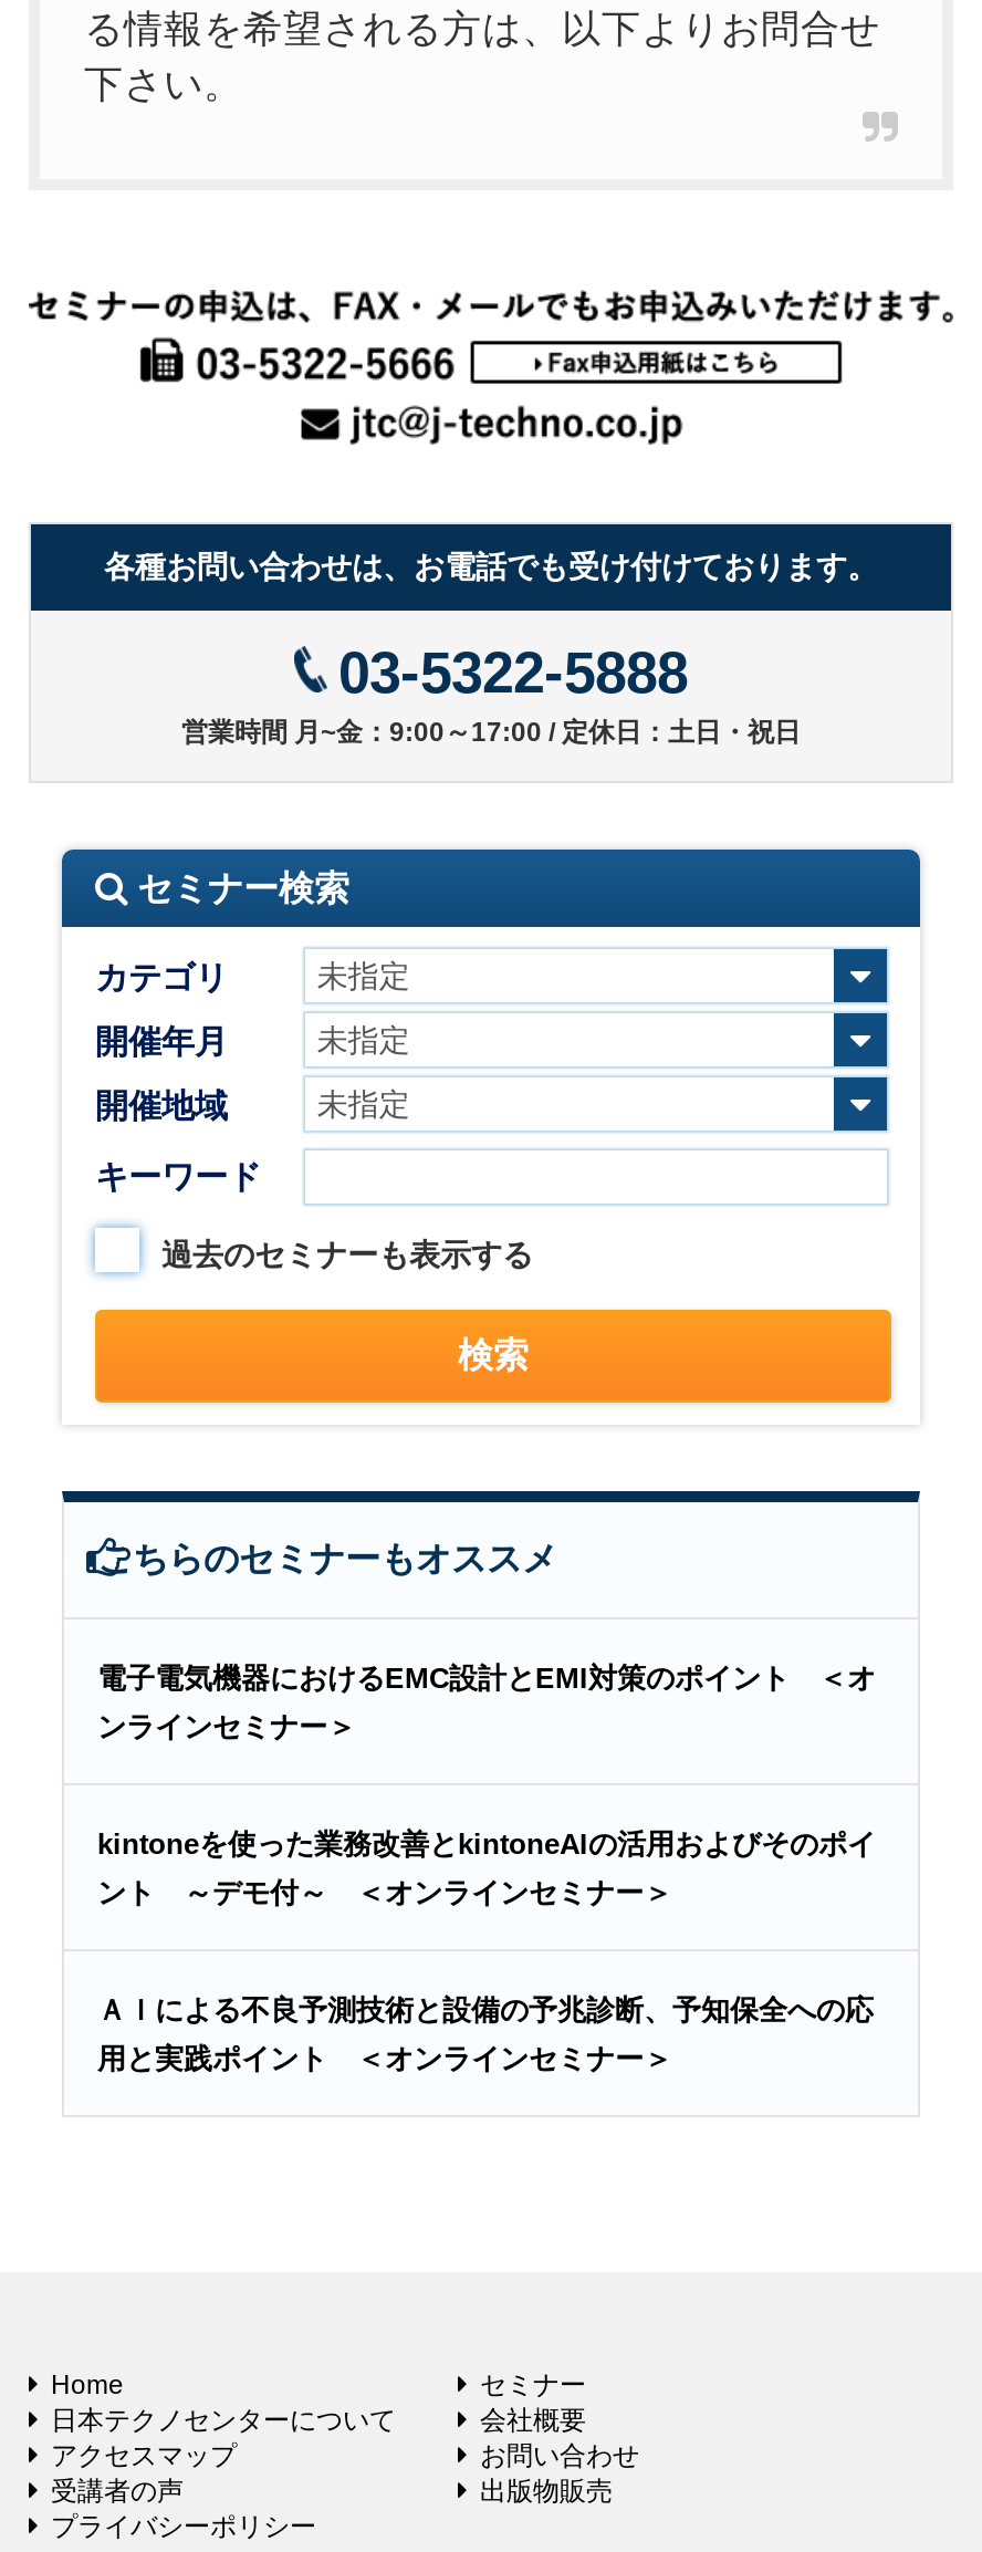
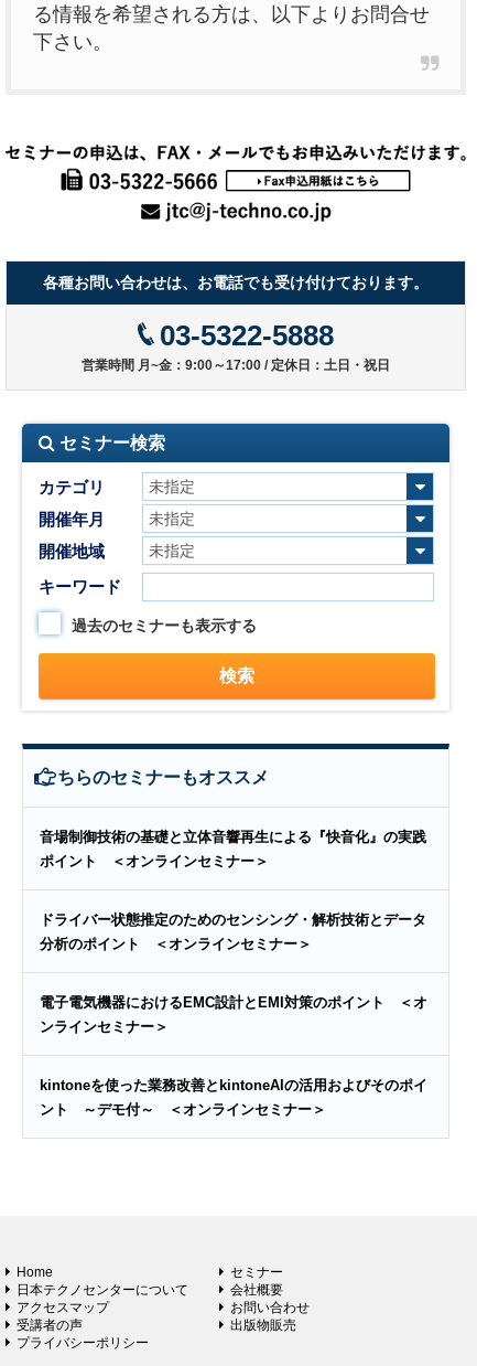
none -> [40,829,426,870] 音場制御技術の基礎と立体音響再生による『快音化』の実践 | ポイント ＜オンラインセミナー＞
none -> [40,912,426,953] ドライバー状態推定のためのセンシング・解析技術とデータ | 分析のポイント ＜オンラインセミナー＞
moved [97,1662,876,1910] -> [40,995,427,1118]: 電子電気機器におけるEMC設計とEMI対策のポイント ＜オ | ンラインセミナー＞ | kintoneを使った業務改善とkintoneAIの活用およびそのポイ | ント ～デモ付～ ＜オンラインセミナー＞
[97,1994,874,2076] ＡＩによる不良予測技術と設備の予兆診断、予知保全への応 | 用と実践ポイント ＜オンラインセミナー＞ -> none

